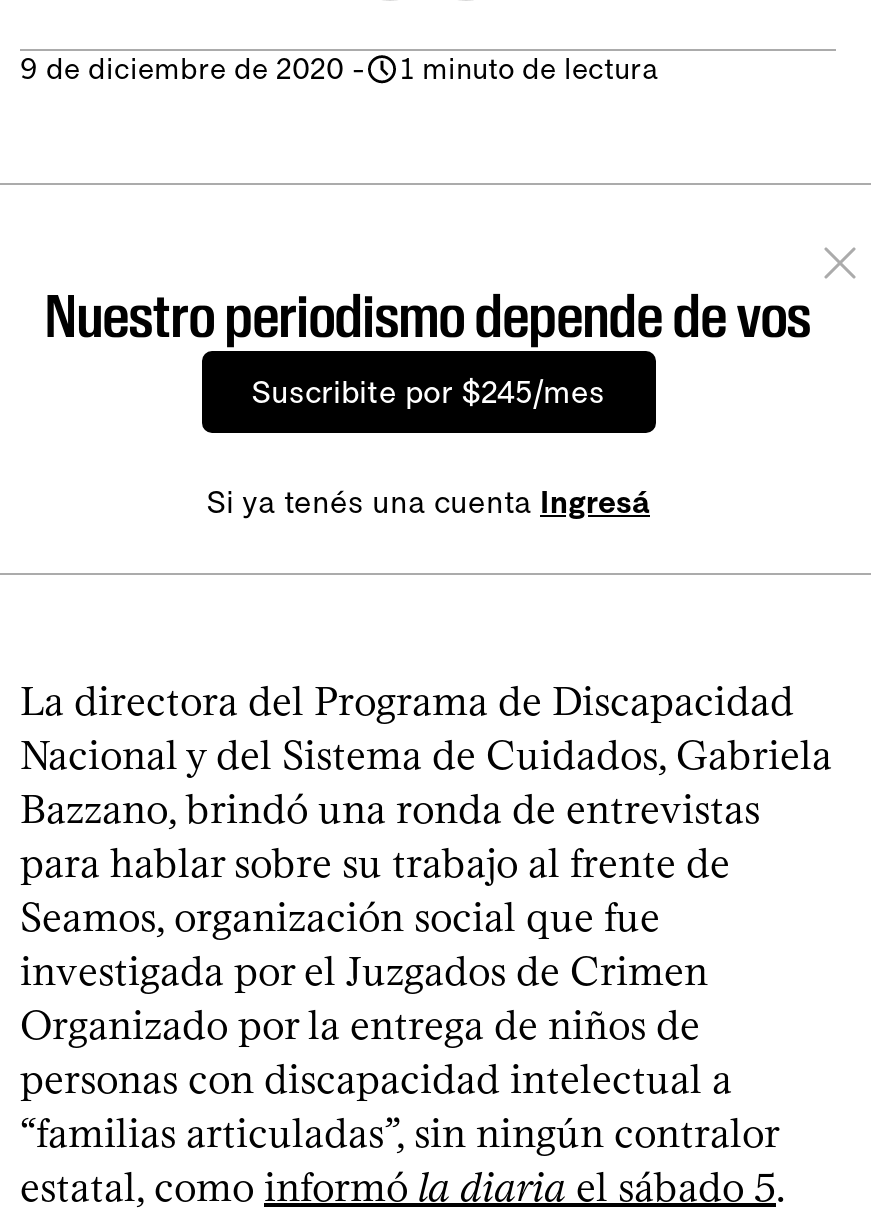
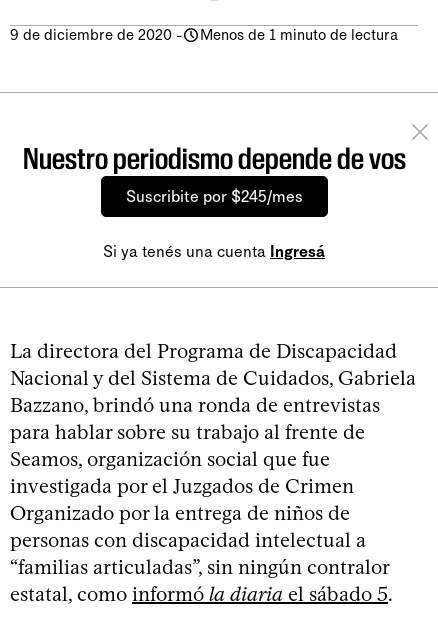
[400,51,658,87] 1 minuto de lectura -> [200,26,398,44] Menos de 1 minuto de lectura

